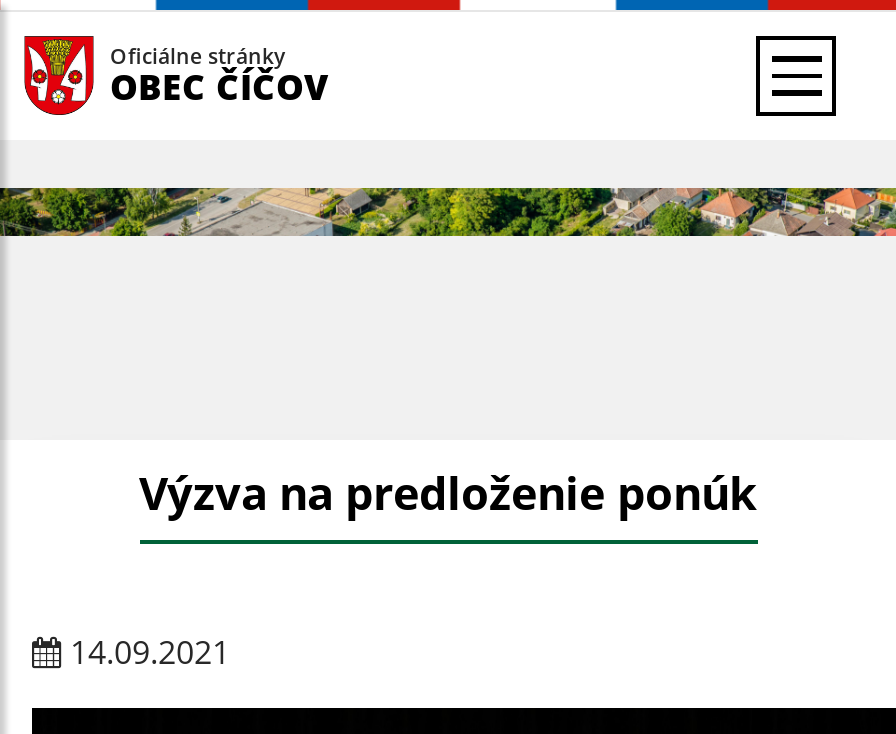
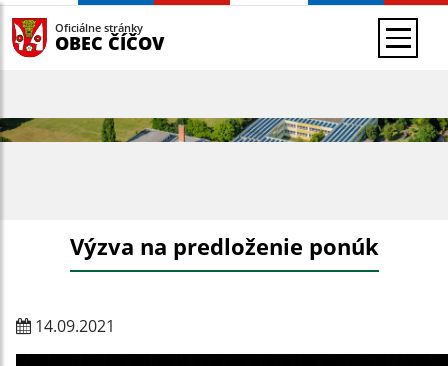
[6,186,890,284] [image] -> [3,94,445,143] [image]

